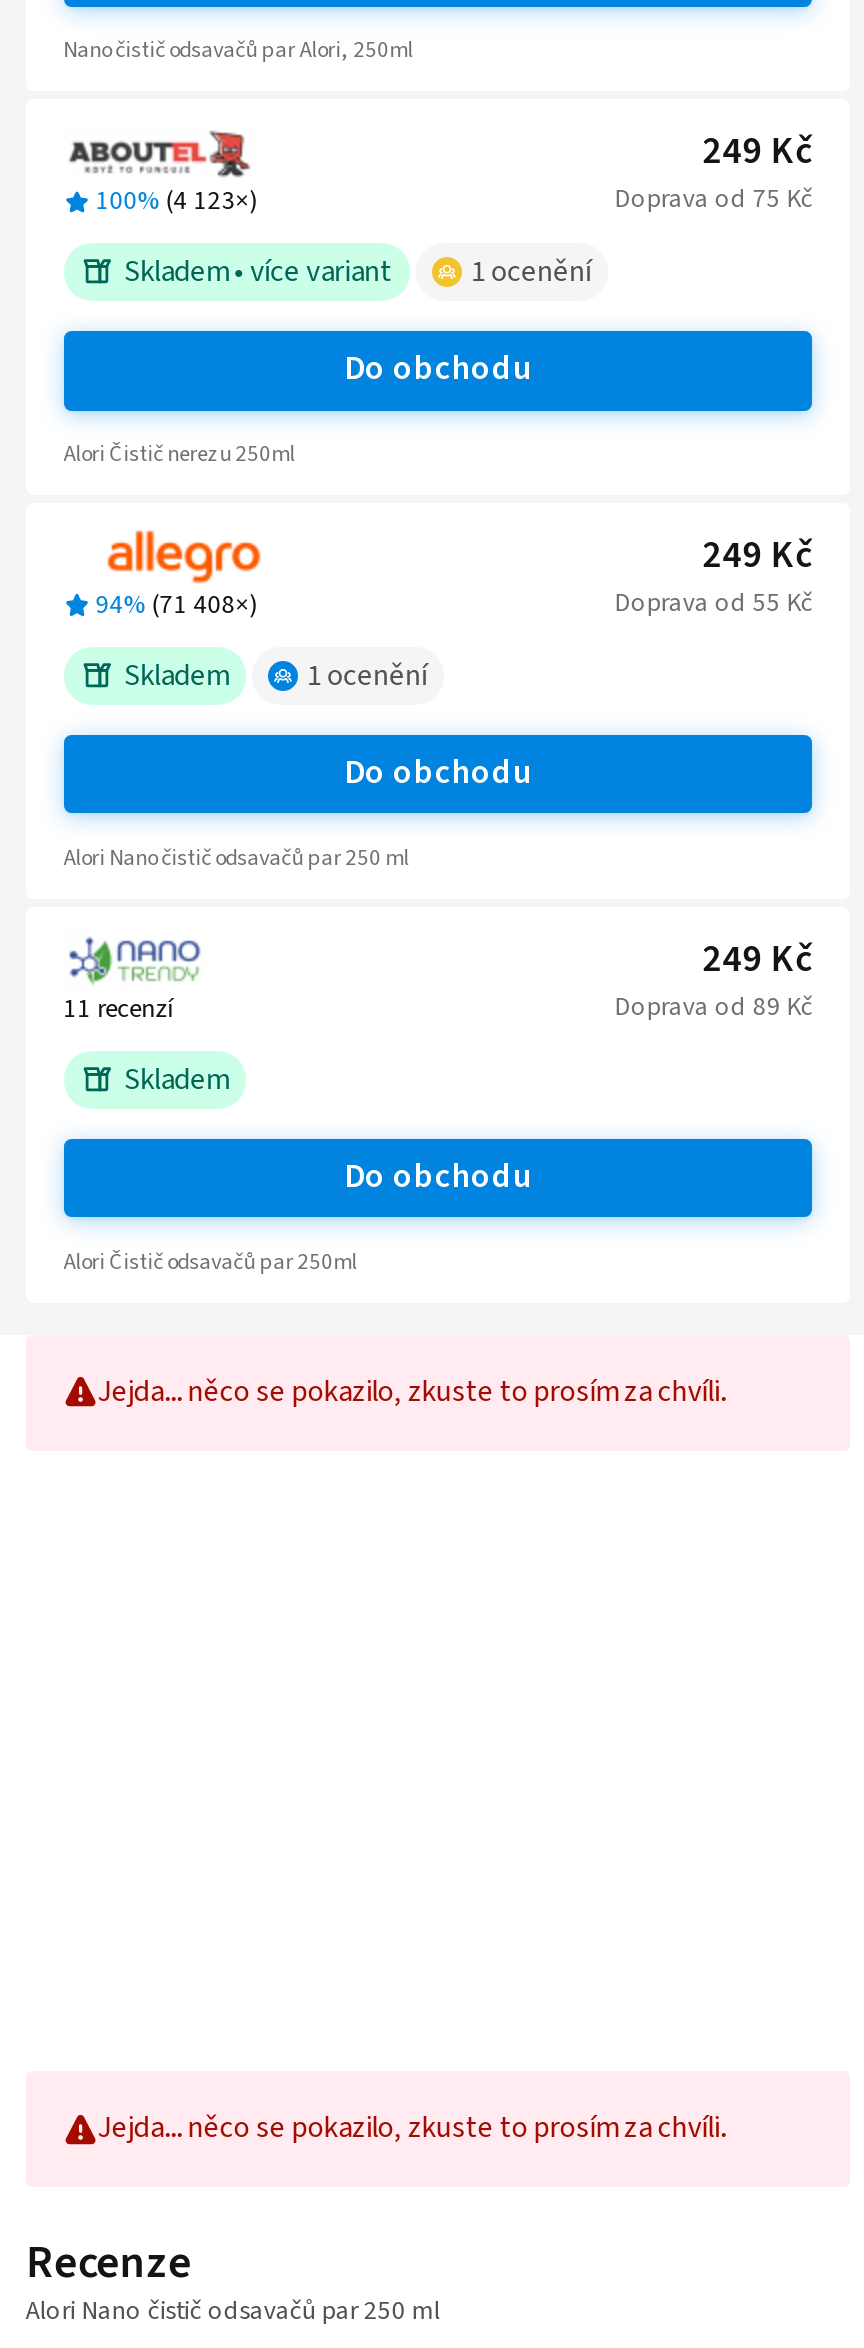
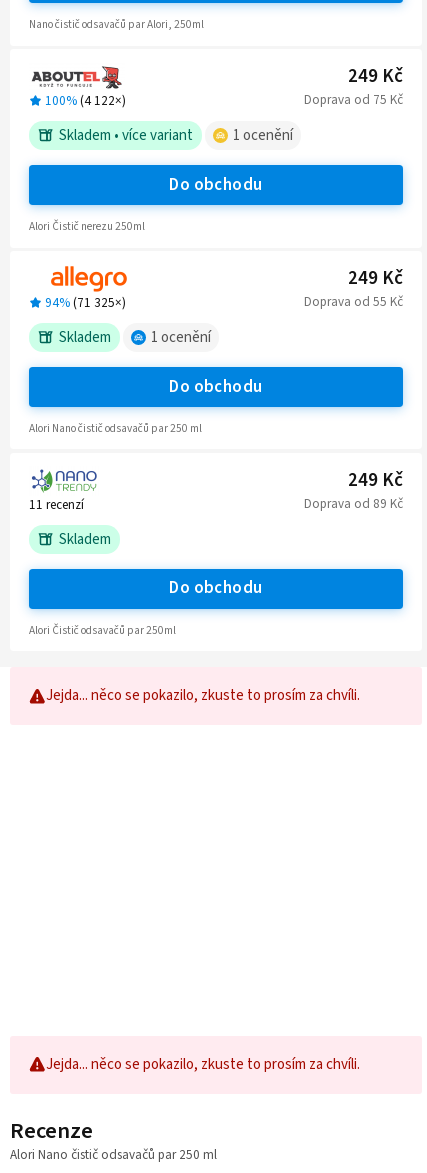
[96,184,258,220] 100% (4 123×) -> [45,92,126,110] 100% (4 122×)
[96,587,258,623] 94% (71 408×) -> [45,294,126,312] 94% (71 325×)

